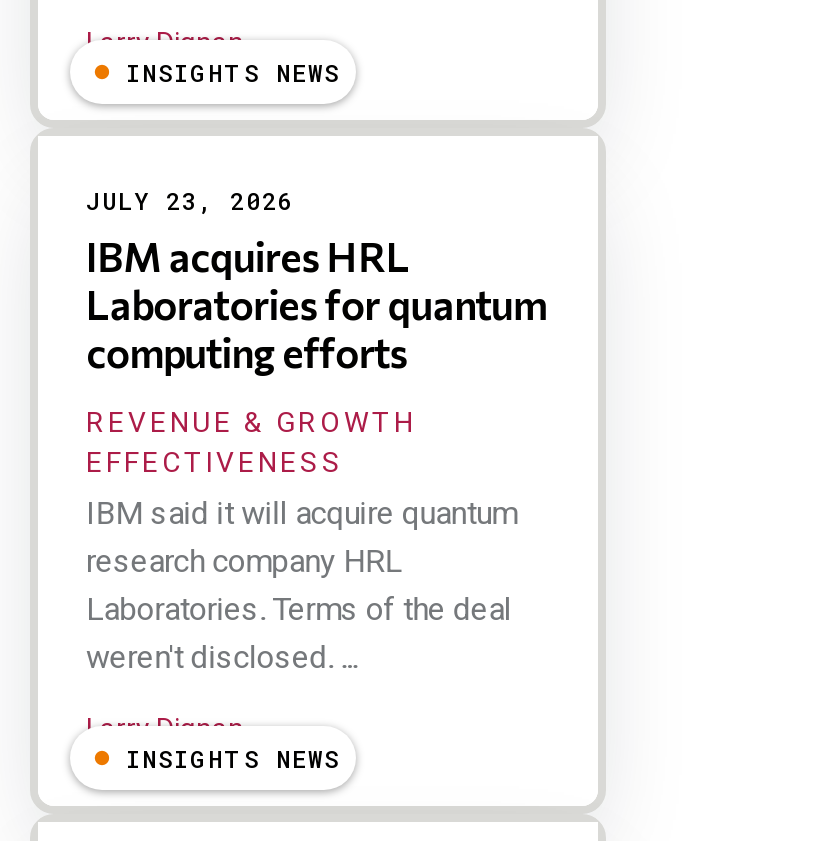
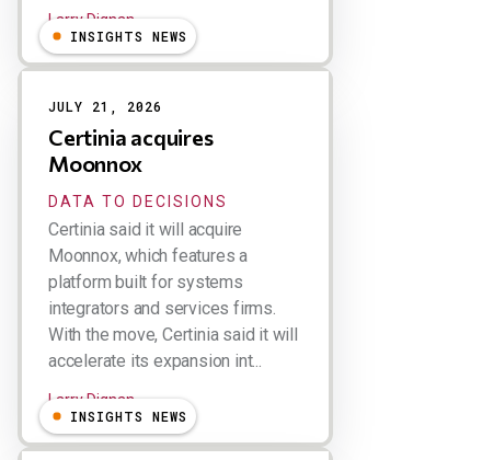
[86,184,546,376] JULY 23, 2026 | IBM acquires HRL | Laboratories for quantum | computing efforts -> [48,97,213,176] JULY 21, 2026 | Certinia acquires | Moonnox
[86,406,517,676] REVENUE & GROWTH | EFFECTIVENESS | IBM said it will acquire quantum | research company HRL | Laboratories. Terms of the deal | weren't disclosed. ... -> [48,193,298,371] DATA TO DECISIONS | Certinia said it will acquire | Moonnox, which features a | platform built for systems | integrators and services firms. | With the move, Certinia said it will | accelerate its expansion int...

